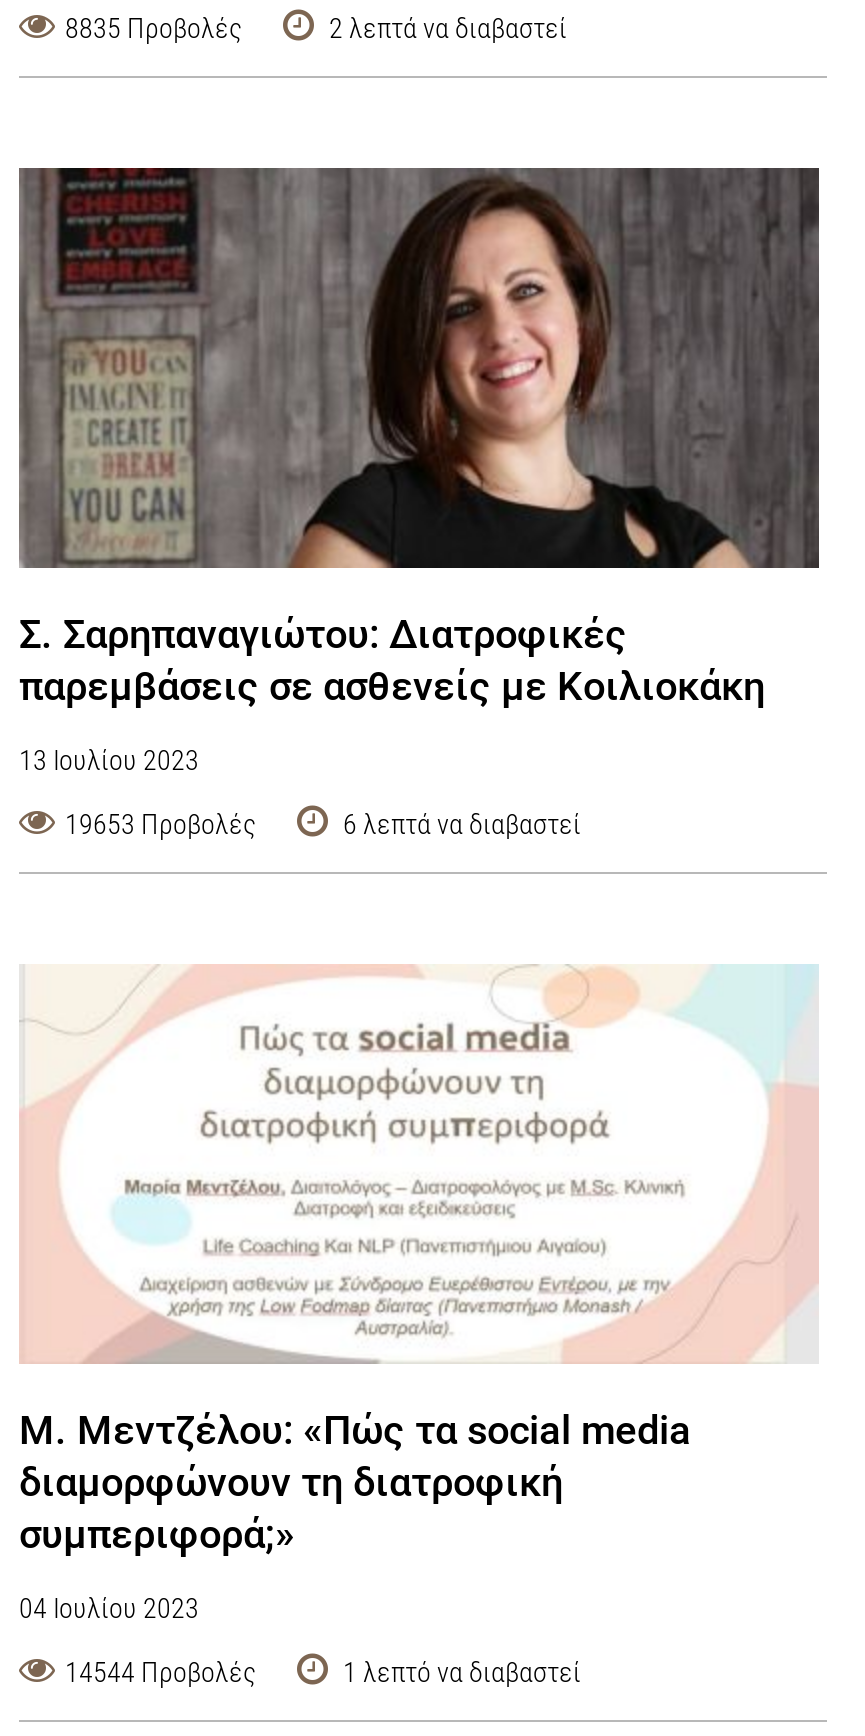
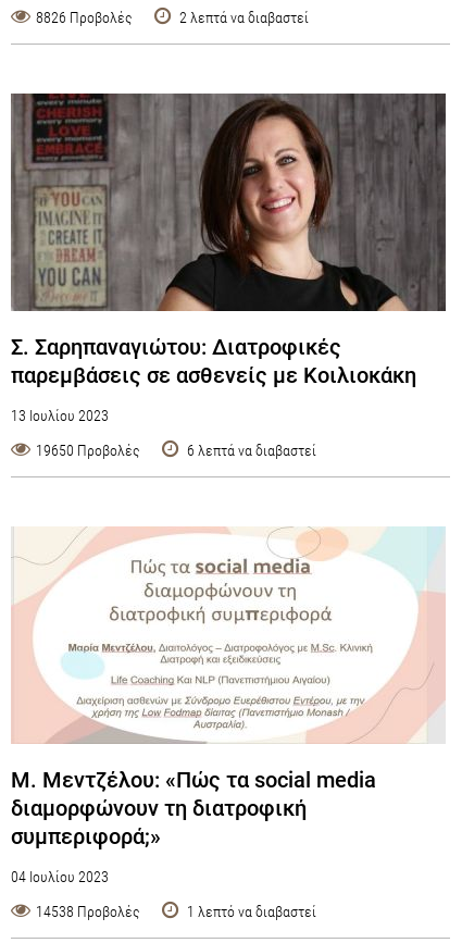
[65,12,243,44] 8835 Προβολές -> [36,8,133,26] 8826 Προβολές
[65,808,257,840] 19653 Προβολές -> [36,441,140,459] 19650 Προβολές
[65,1656,257,1688] 14544 Προβολές -> [36,903,140,920] 14538 Προβολές

